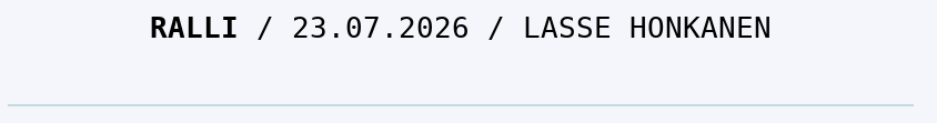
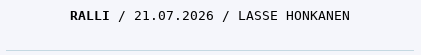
[150,12,772,45] RALLI 23.07.2026 LASSE HONKANEN -> [70,8,350,23] RALLI 21.07.2026 LASSE HONKANEN

